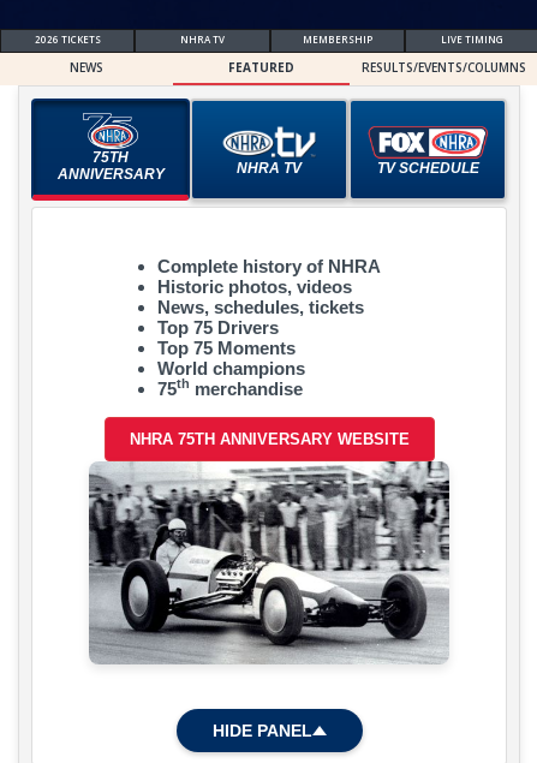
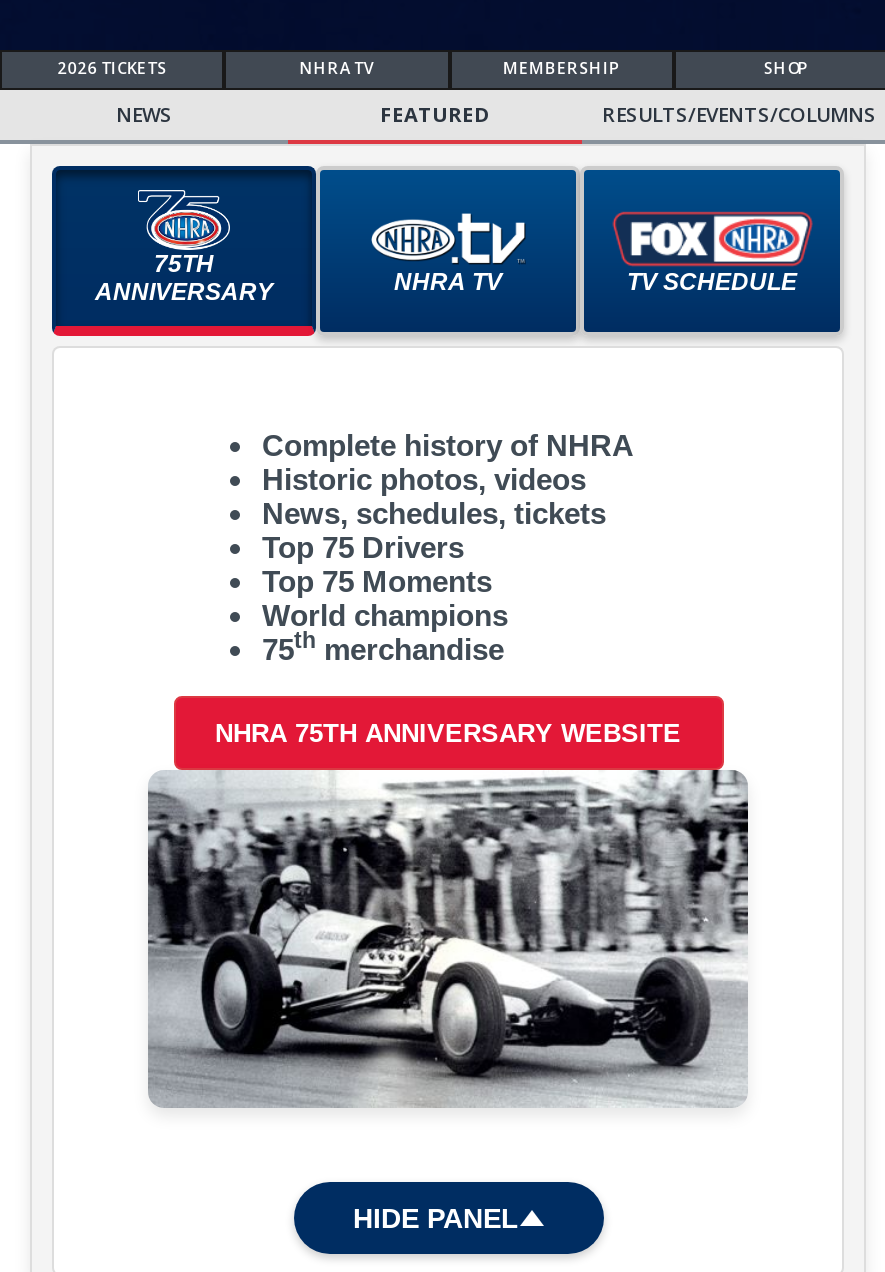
[441,32,503,46] LIVE TIMING -> [764,56,808,78] SHOP

